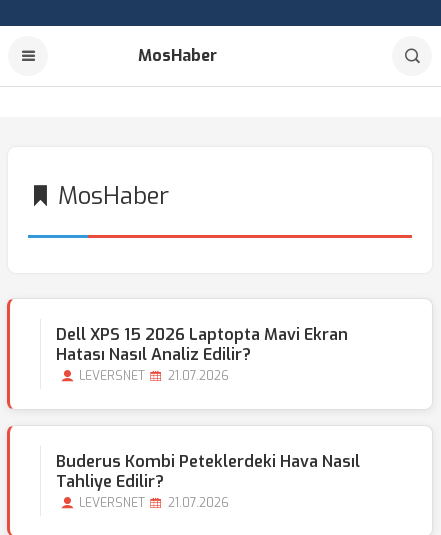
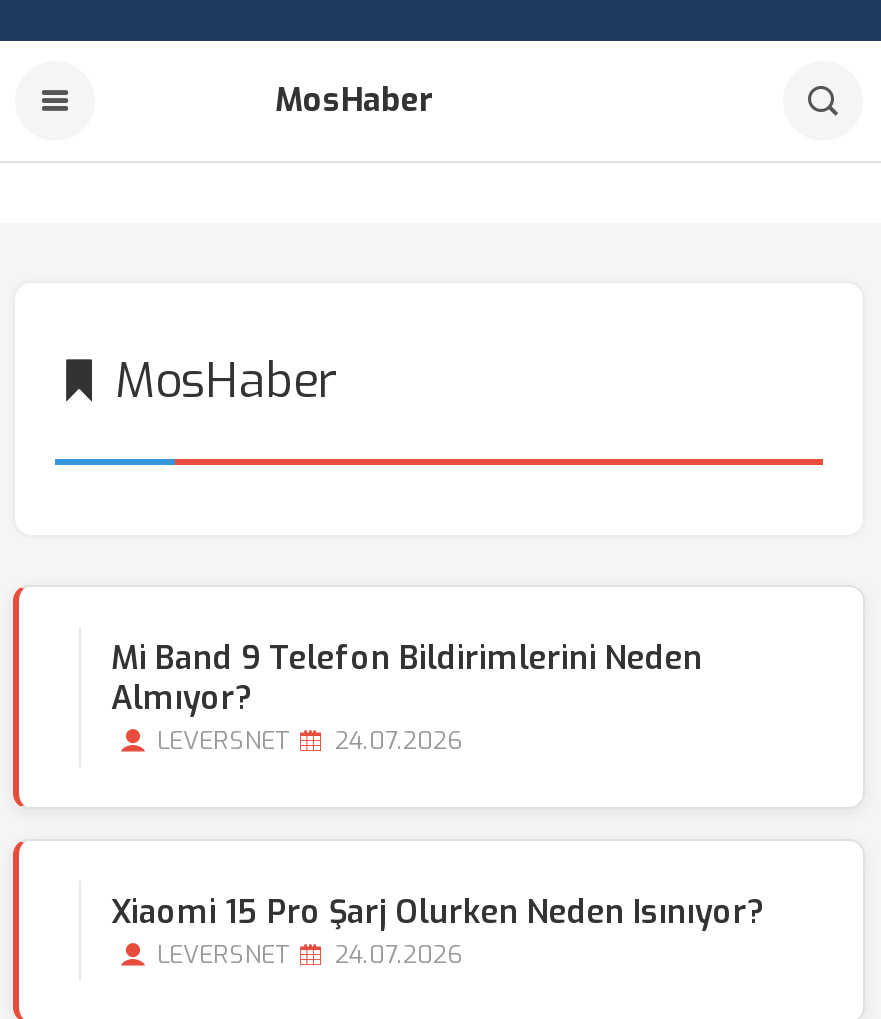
[56,324,348,365] Dell XPS 15 2026 Laptopta Mavi Ekran | Hatası Nasıl Analiz Edilir? -> [111,637,703,719] Mi Band 9 Telefon Bildirimlerini Neden | Almıyor?
[76,368,229,384] LEVERSNET 21.07.2026 -> [151,725,463,757] LEVERSNET 24.07.2026
[56,451,360,492] Buderus Kombi Peteklerdeki Hava Nasıl | Tahliye Edilir? -> [111,891,765,933] Xiaomi 15 Pro Şarj Olurken Neden Isınıyor?
[76,495,229,511] LEVERSNET 21.07.2026 -> [151,939,463,971] LEVERSNET 24.07.2026

